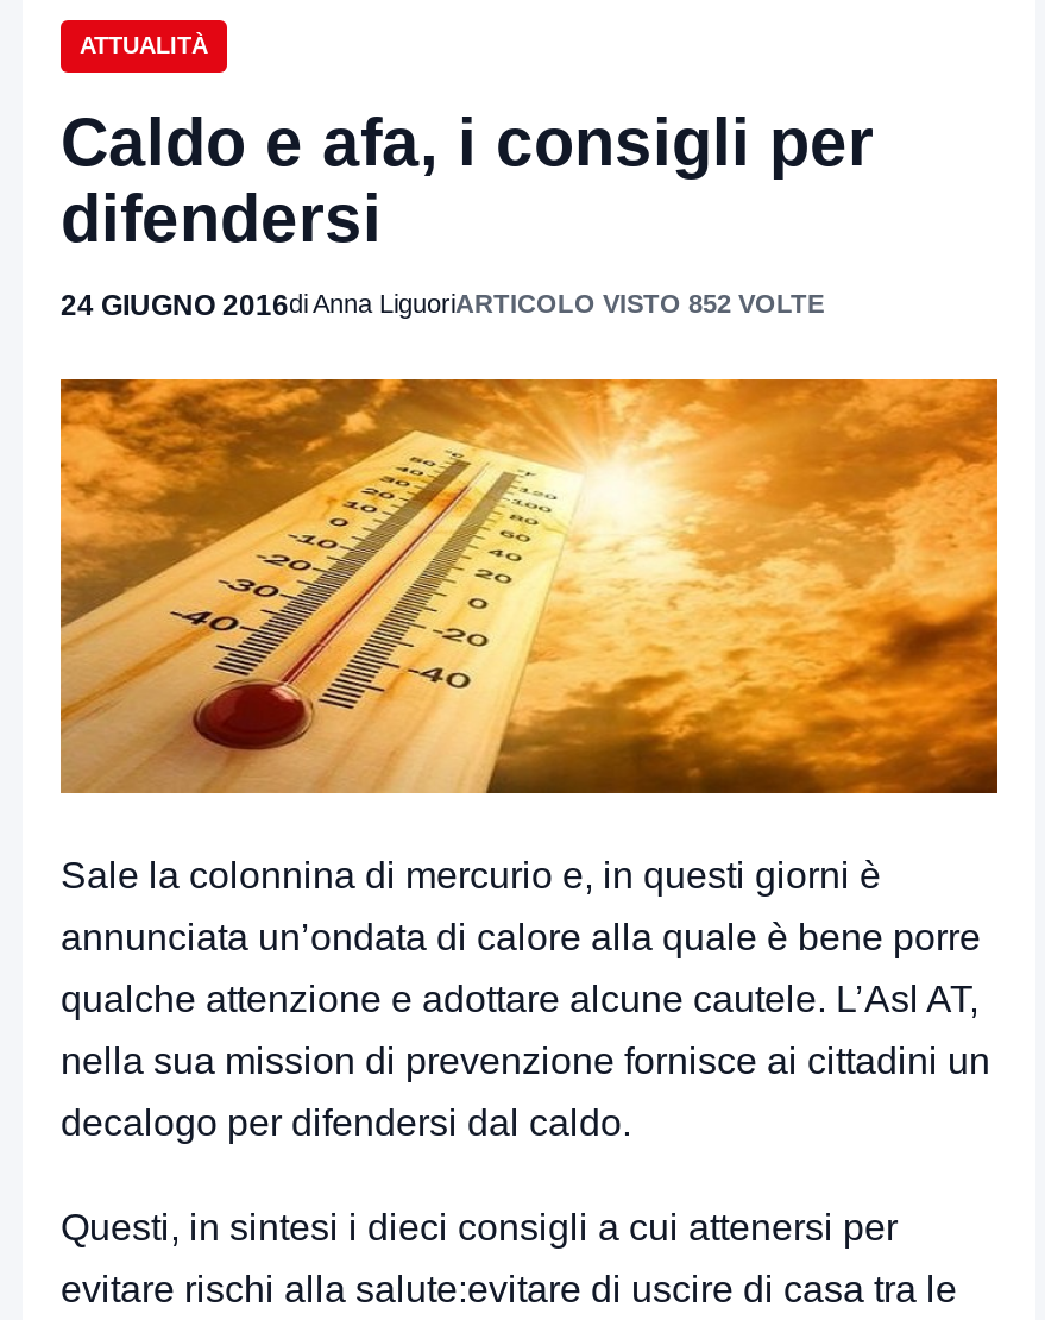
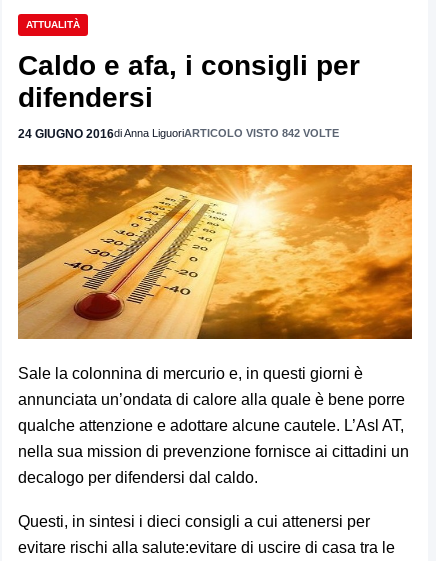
[61,288,824,322] 24 GIUGNO 2016di Anna LiguoriARTICOLO VISTO 852 VOLTE -> [18,127,339,141] 24 GIUGNO 2016di Anna LiguoriARTICOLO VISTO 842 VOLTE

